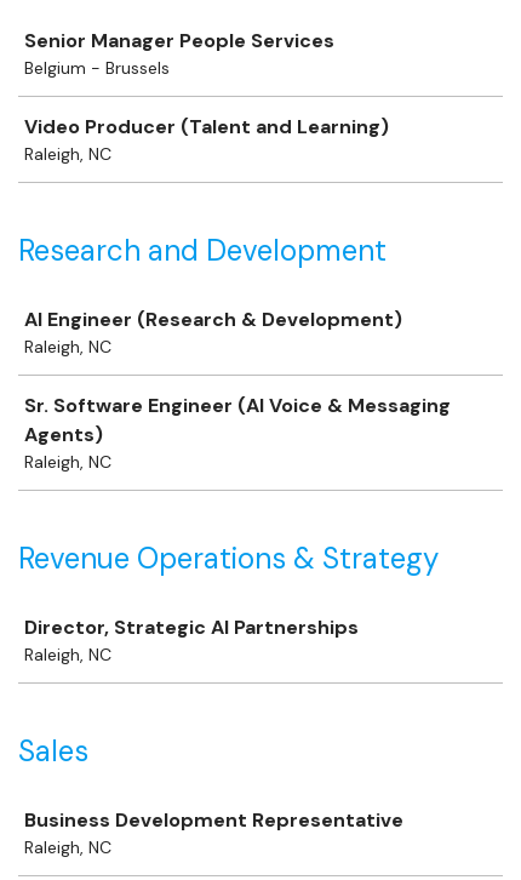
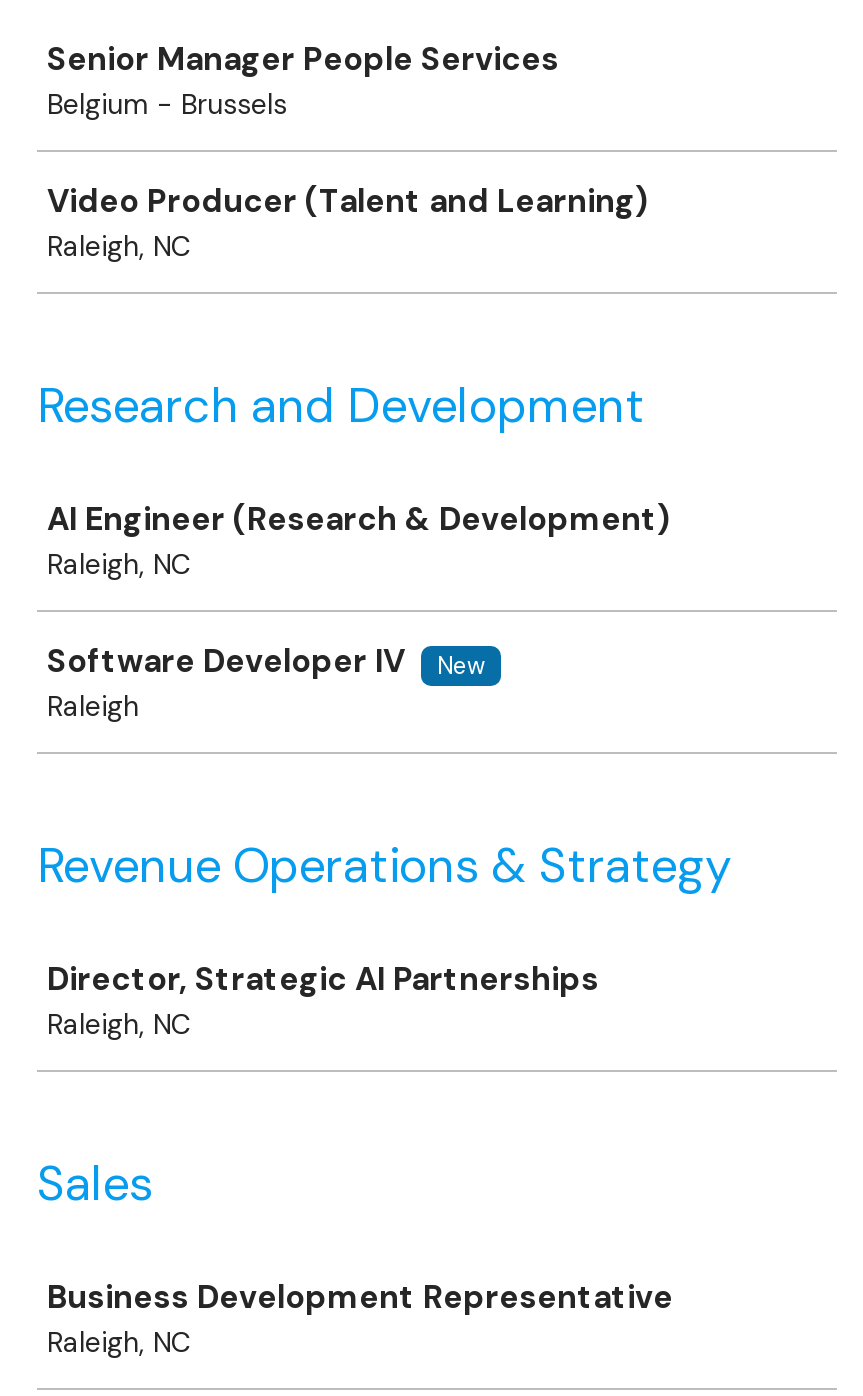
[24,393,451,473] Sr. Software Engineer (AI Voice & Messaging | Agents) | Raleigh, NC -> [47,640,485,724] Software Developer IV | New | Raleigh

